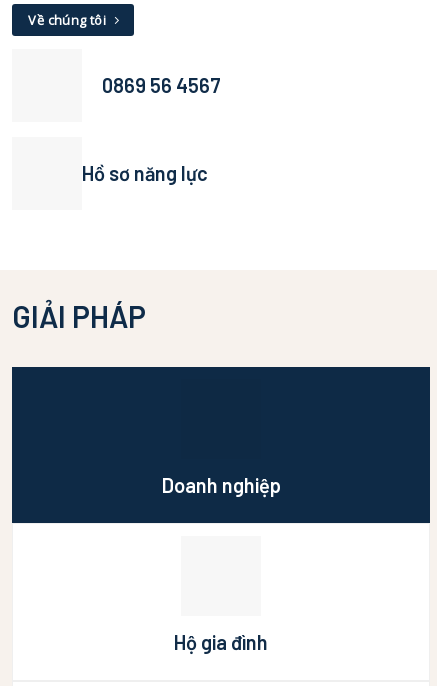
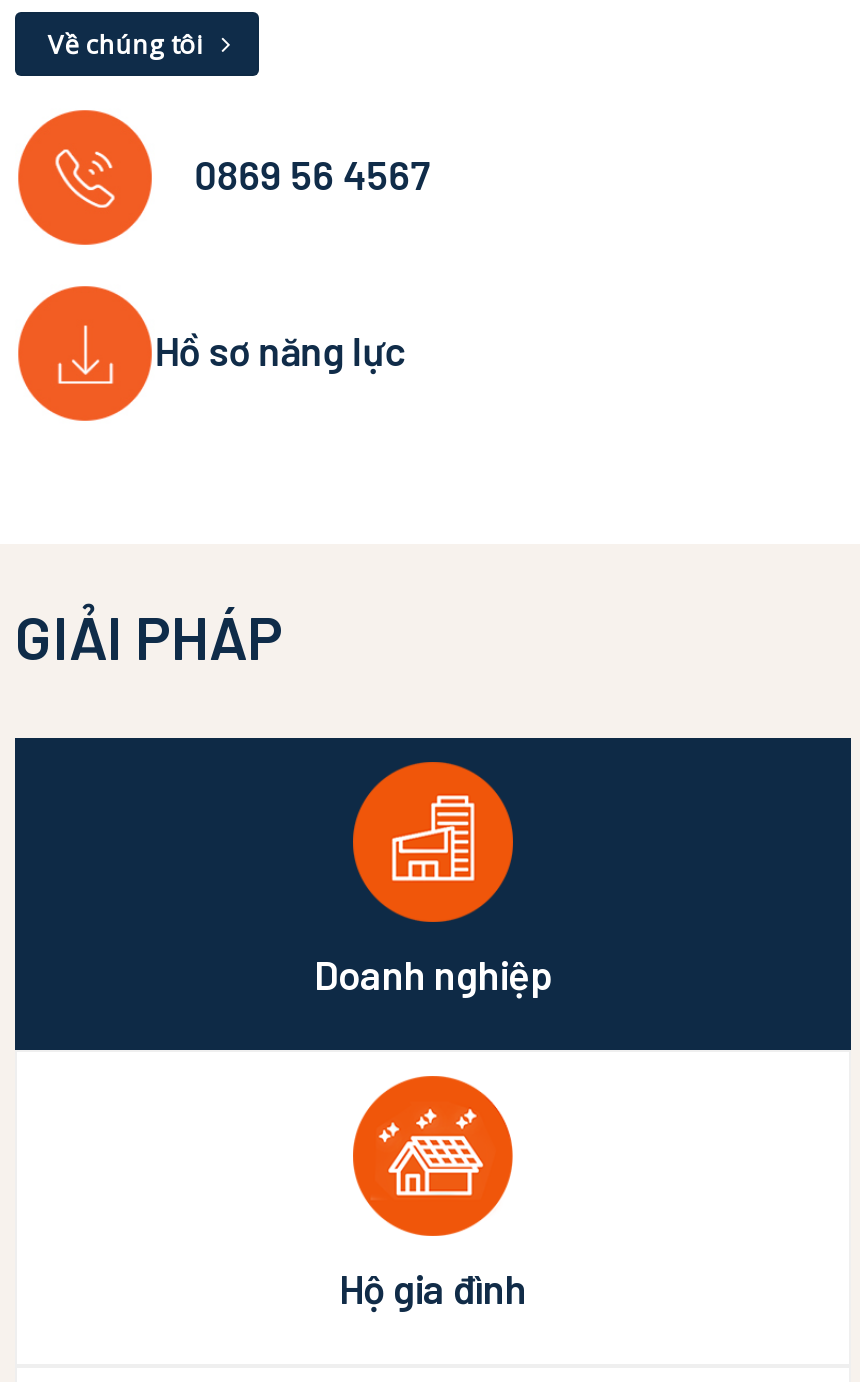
none -> [17,108,153,246] [image]
none -> [17,284,149,422] [image]
none -> [351,760,515,924] [image]
none -> [351,1074,515,1238] [image]

